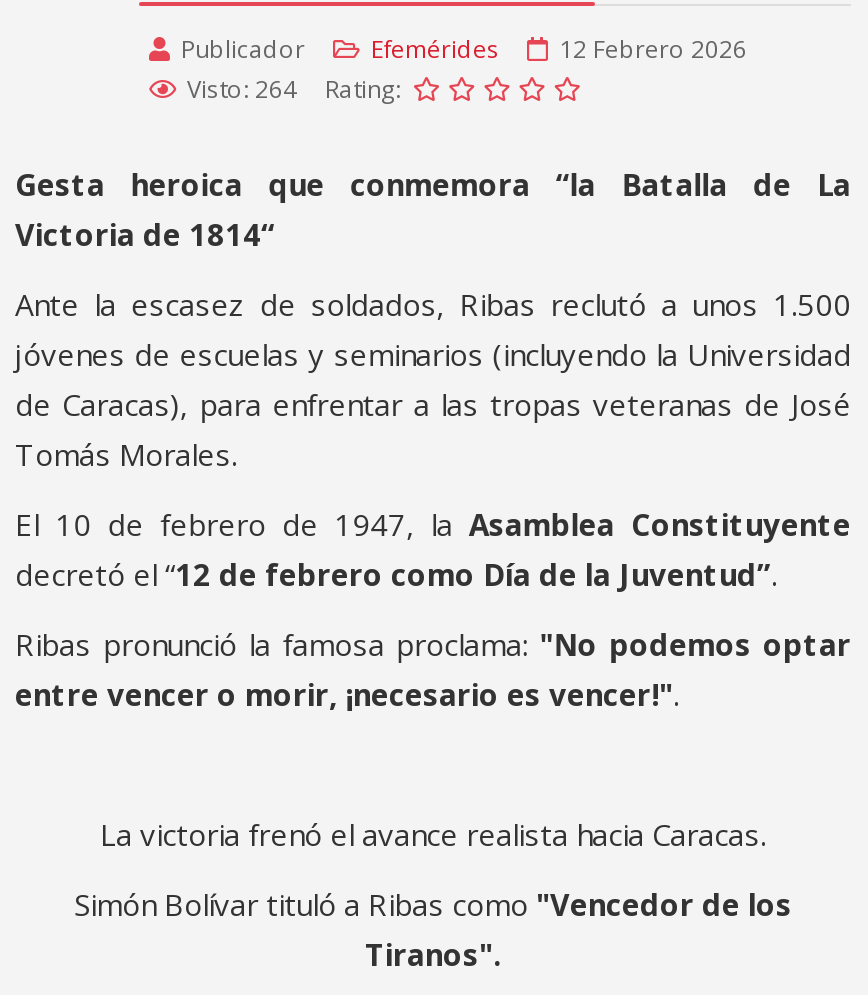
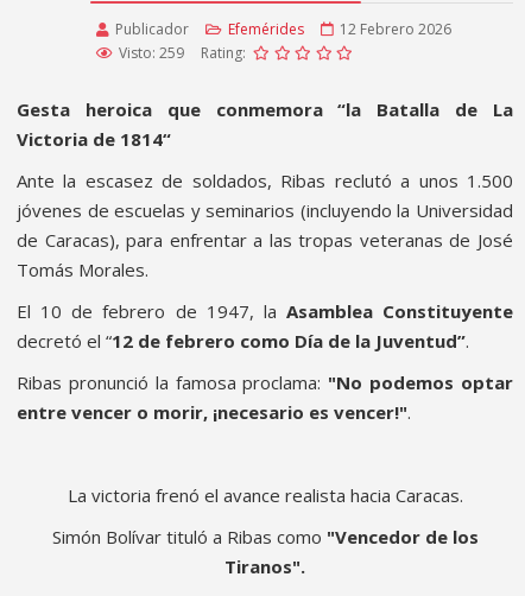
[187,73,407,107] Visto: 264 Rating: -> [119,43,249,63] Visto: 259 Rating:

